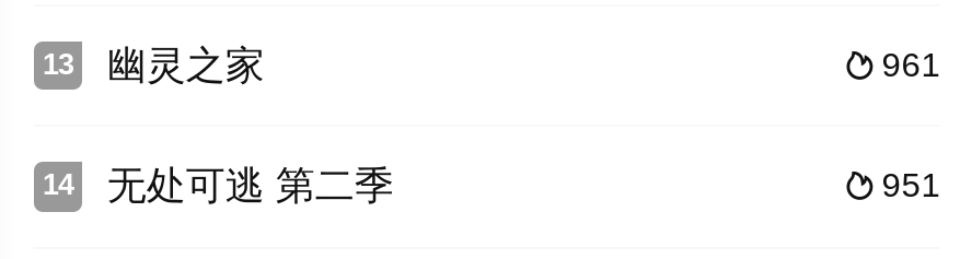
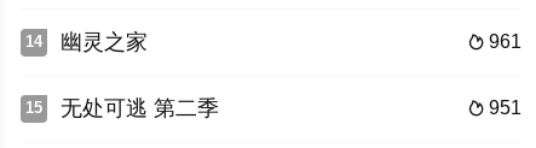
[43,43,265,87] 13 幽灵之家 -> [25,30,148,54] 14 幽灵之家
[43,164,394,208] 14 无处可逃 第二季 -> [25,97,219,121] 15 无处可逃 第二季

